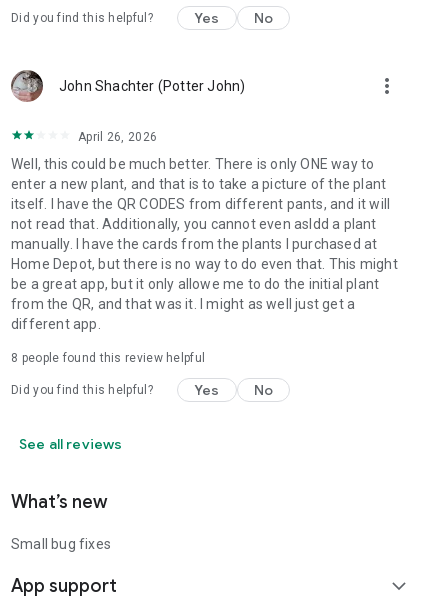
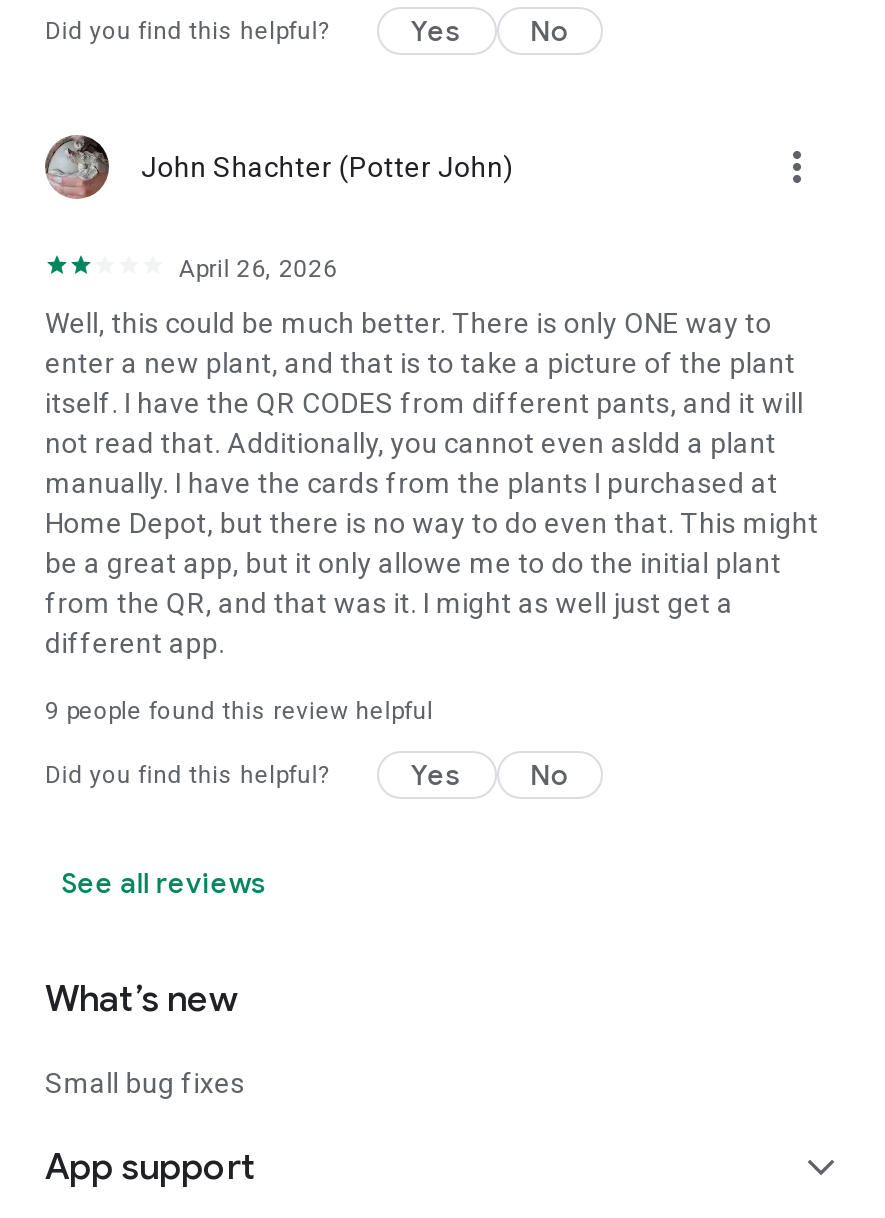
[11,351,205,365] 8 people found this review helpful -> [45,697,433,725] 9 people found this review helpful

